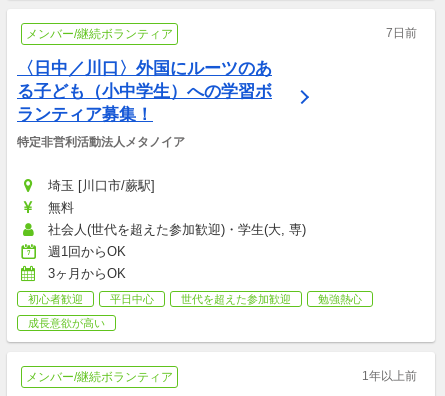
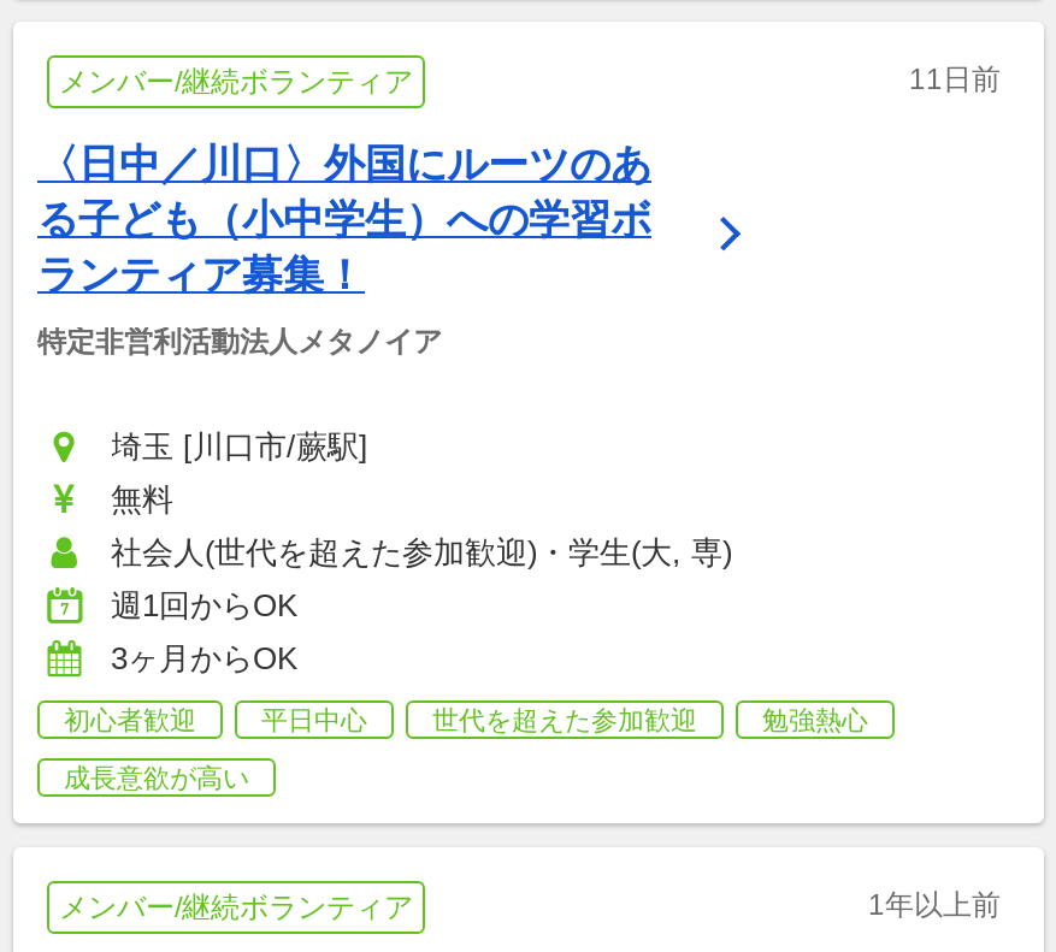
[386,26,417,40] 7日前 -> [909,63,1001,96] 11日前

